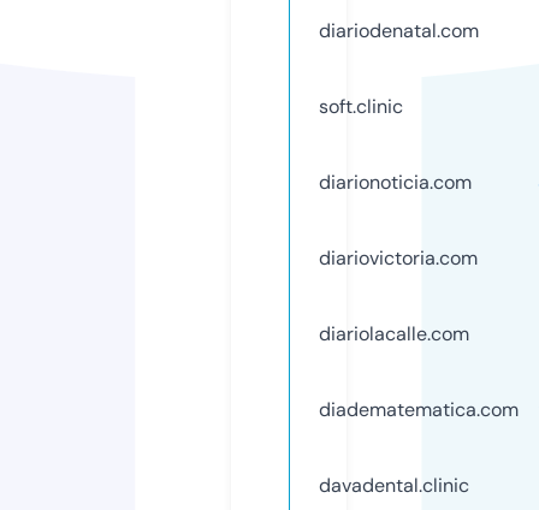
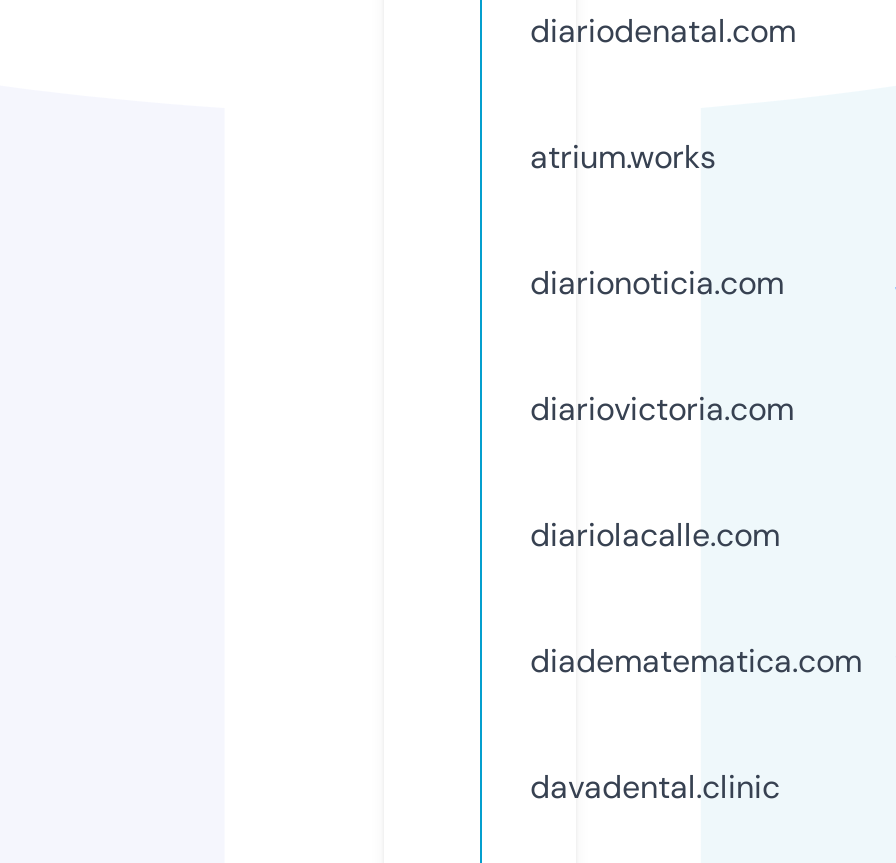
[319,94,403,119] soft.clinic -> [530,136,716,178] atrium.works

